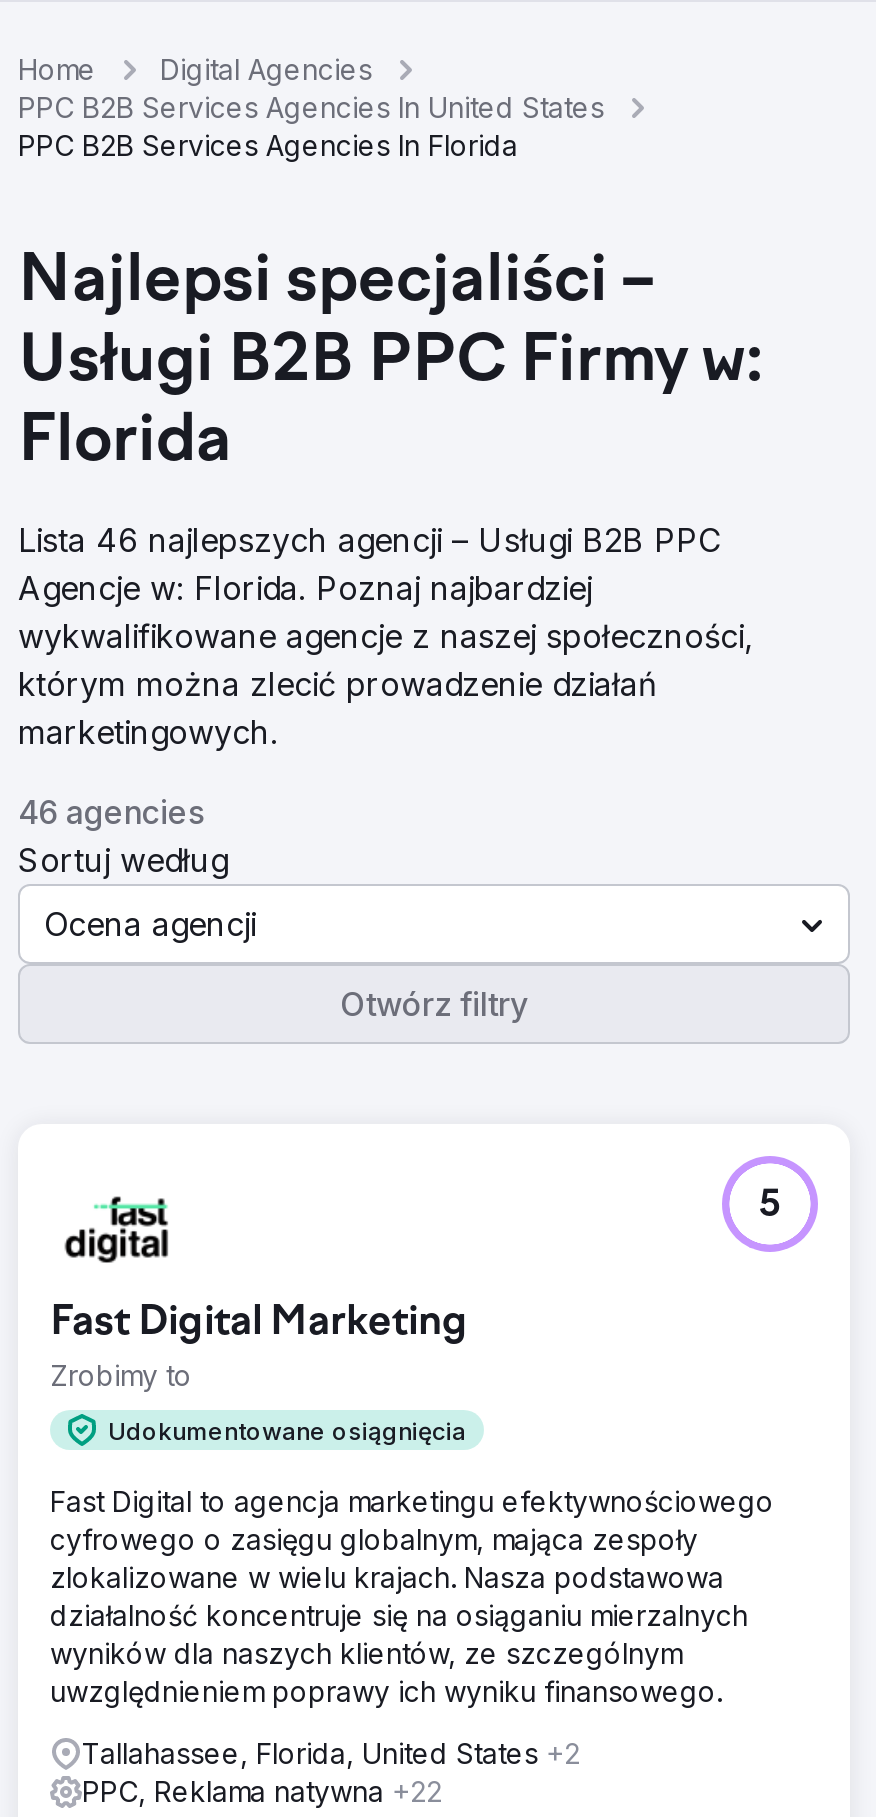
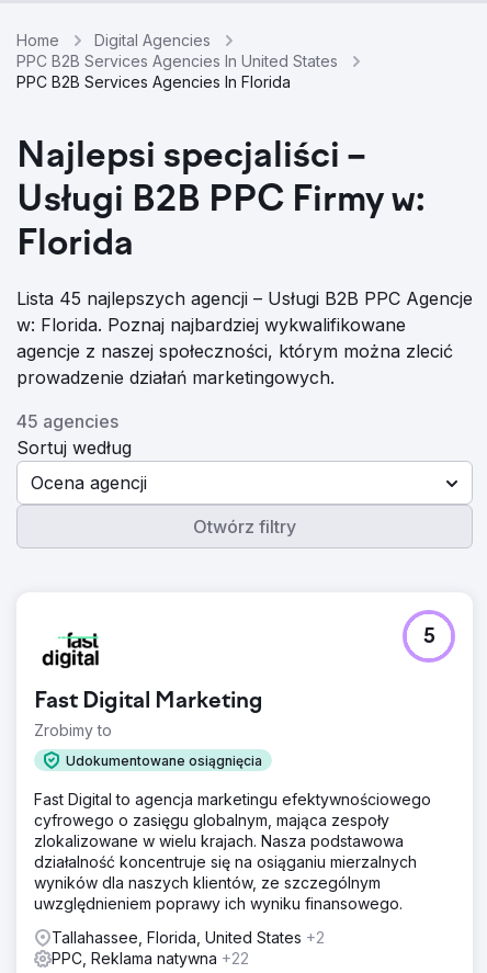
[18,520,754,752] Lista 46 najlepszych agencji – Usługi B2B PPC | Agencje w: Florida. Poznaj najbardziej | wykwalifikowane agencje z naszej społeczności, | którym można zlecić prowadzenie działań | marketingowych. -> [16,287,473,388] Lista 45 najlepszych agencji – Usługi B2B PPC Agencje | w: Florida. Poznaj najbardziej wykwalifikowane | agencje z naszej społeczności, którym można zlecić | prowadzenie działań marketingowych.
[18,792,204,832] 46 agencies -> [16,410,118,432] 45 agencies

